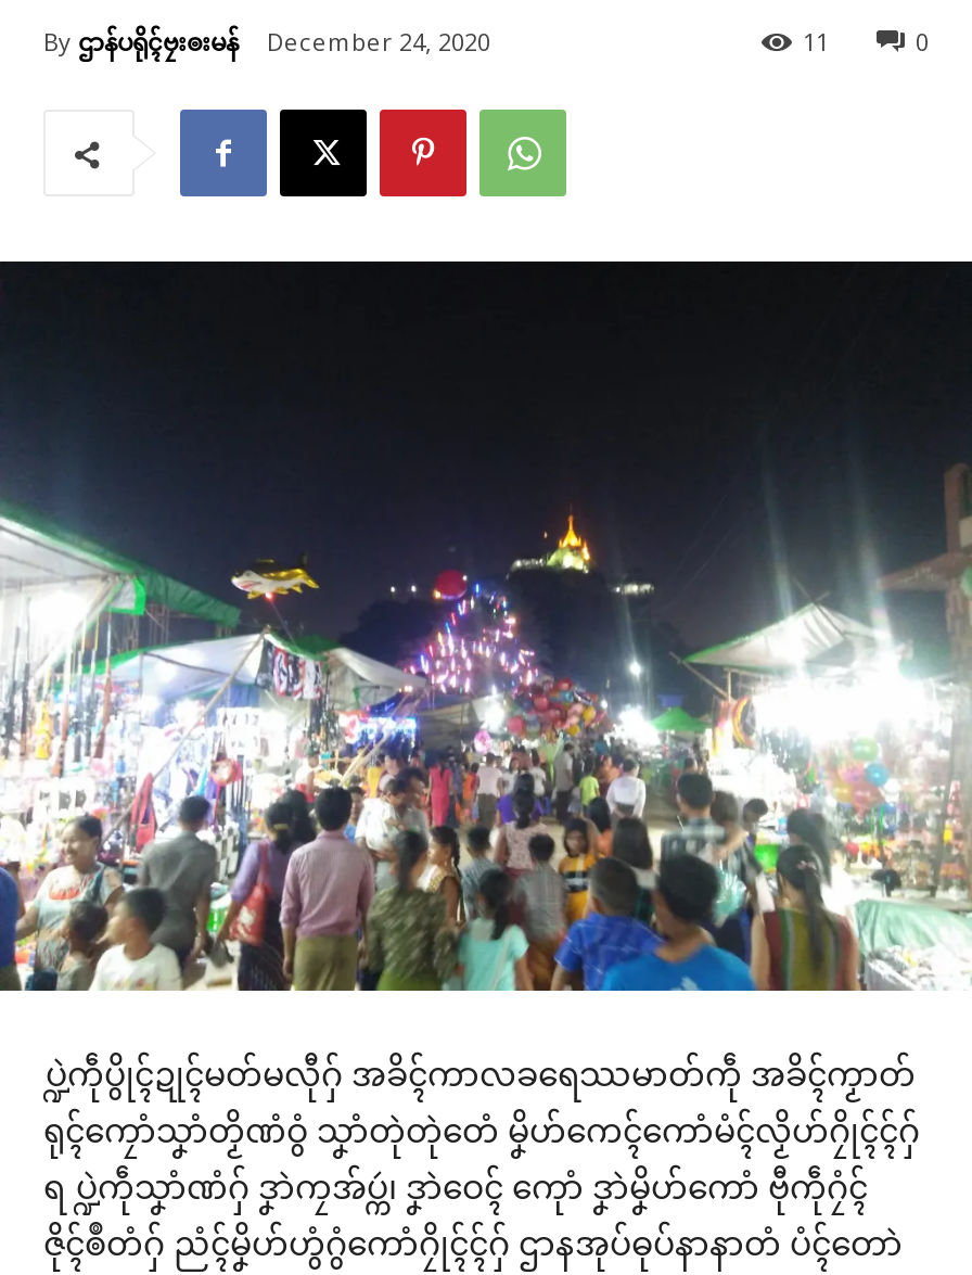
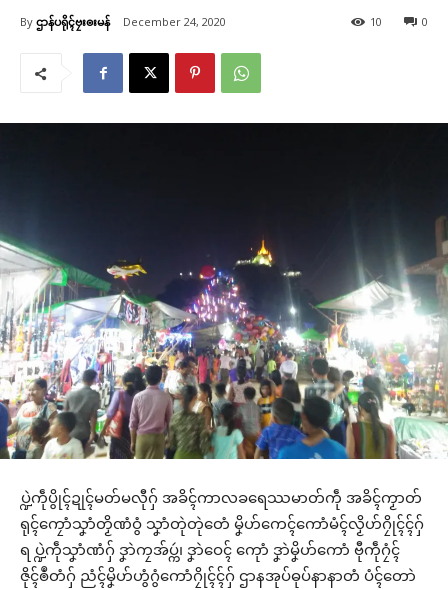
[803,25,829,58] 11 -> [370,14,382,29] 10

